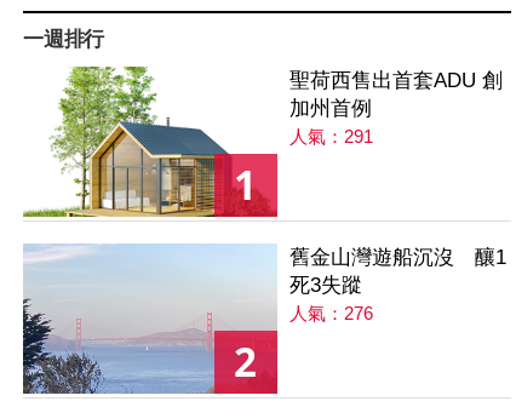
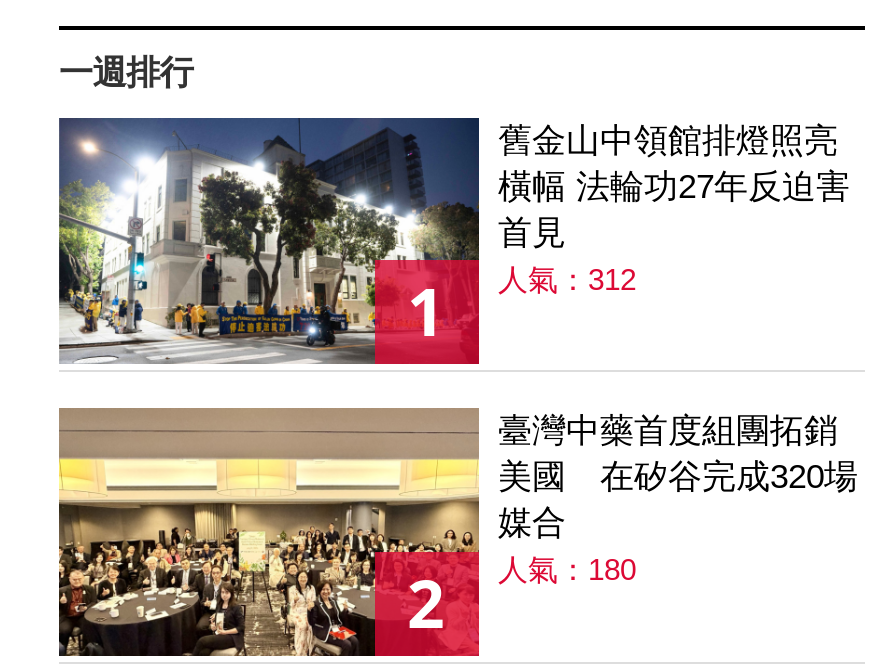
[23,65,502,218] [image] | 聖荷西售出首套ADU 創 | 加州首例 | 人氣：291 -> [57,116,850,364] [image] | 舊金山中領館排燈照亮 | 橫幅 法輪功27年反迫害 | 首見 | 人氣：312
[22,243,506,395] [image] | 舊金山灣遊船沉沒 釀1 | 死3失蹤 | 人氣：276 -> [57,406,858,658] [image] | 臺灣中藥首度組團拓銷 | 美國 在矽谷完成320場 | 媒合 | 人氣：180

